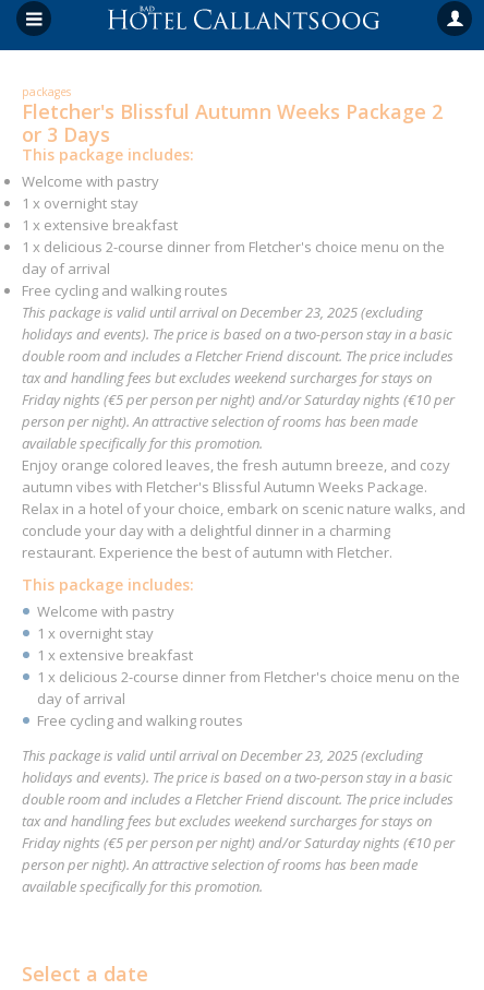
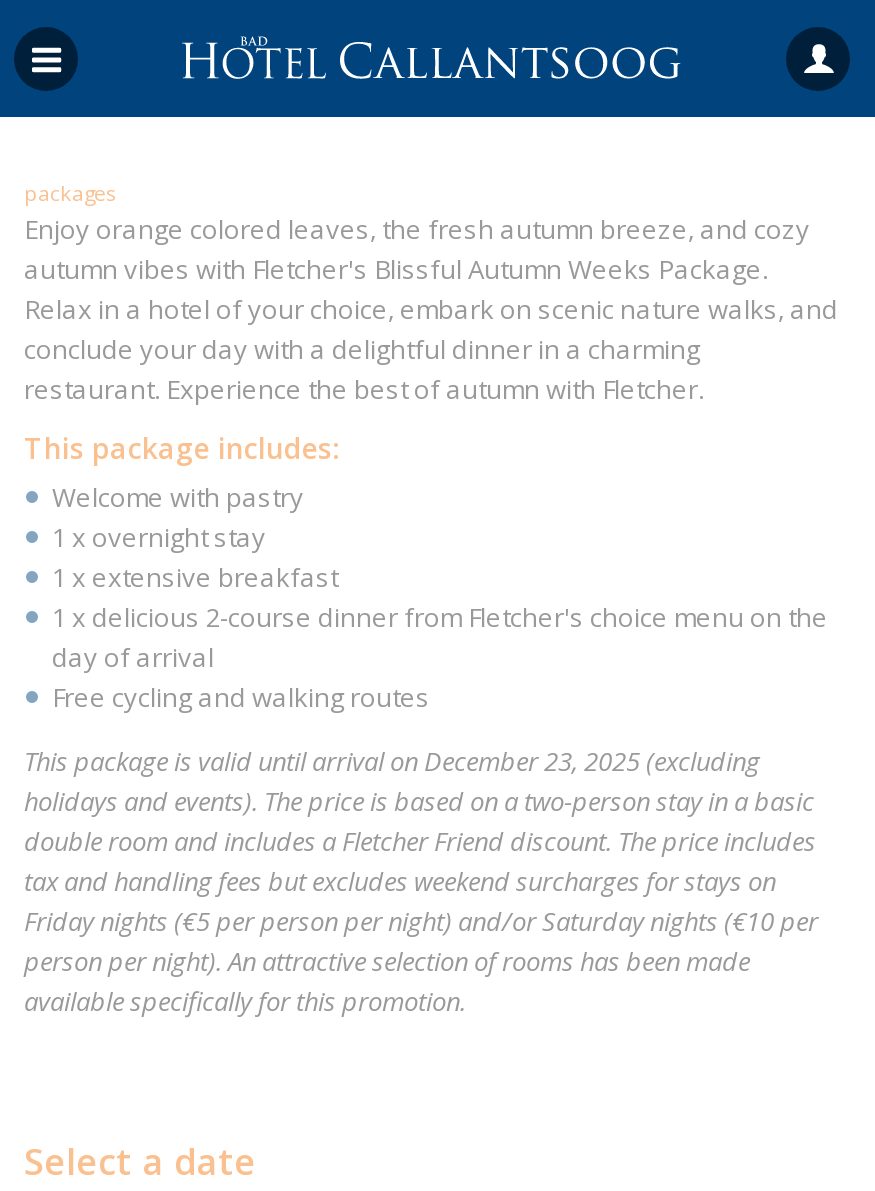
[22,98,455,453] Fletcher's Blissful Autumn Weeks Package 2 | or 3 Days | This package includes: | Welcome with pastry | 1 x overnight stay | 1 x extensive breakfast | 1 x delicious 2-course dinner from Fletcher's choice menu on the | day of arrival | Free cycling and walking routes | This package is valid until arrival on December 23, 2025 (excluding | holidays and events). The price is based on a two-person stay in a basic | double room and includes a Fletcher Friend discount. The price includes | tax and handling fees but excludes weekend surcharges for stays on | Friday nights (€5 per person per night) and/or Saturday nights (€10 per | person per night). An attractive selection of rooms has been made | available specifically for this promotion. -> none

